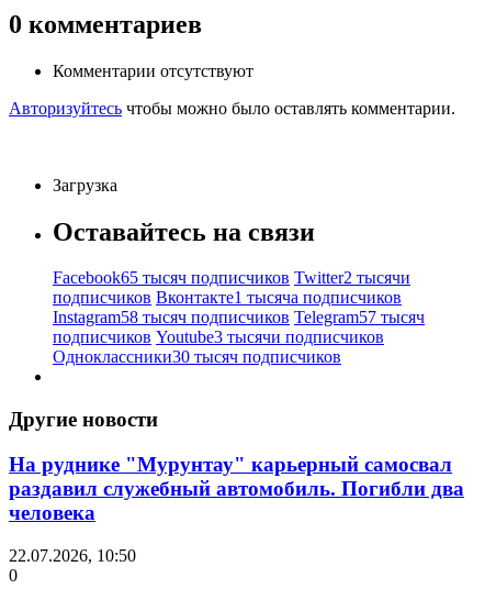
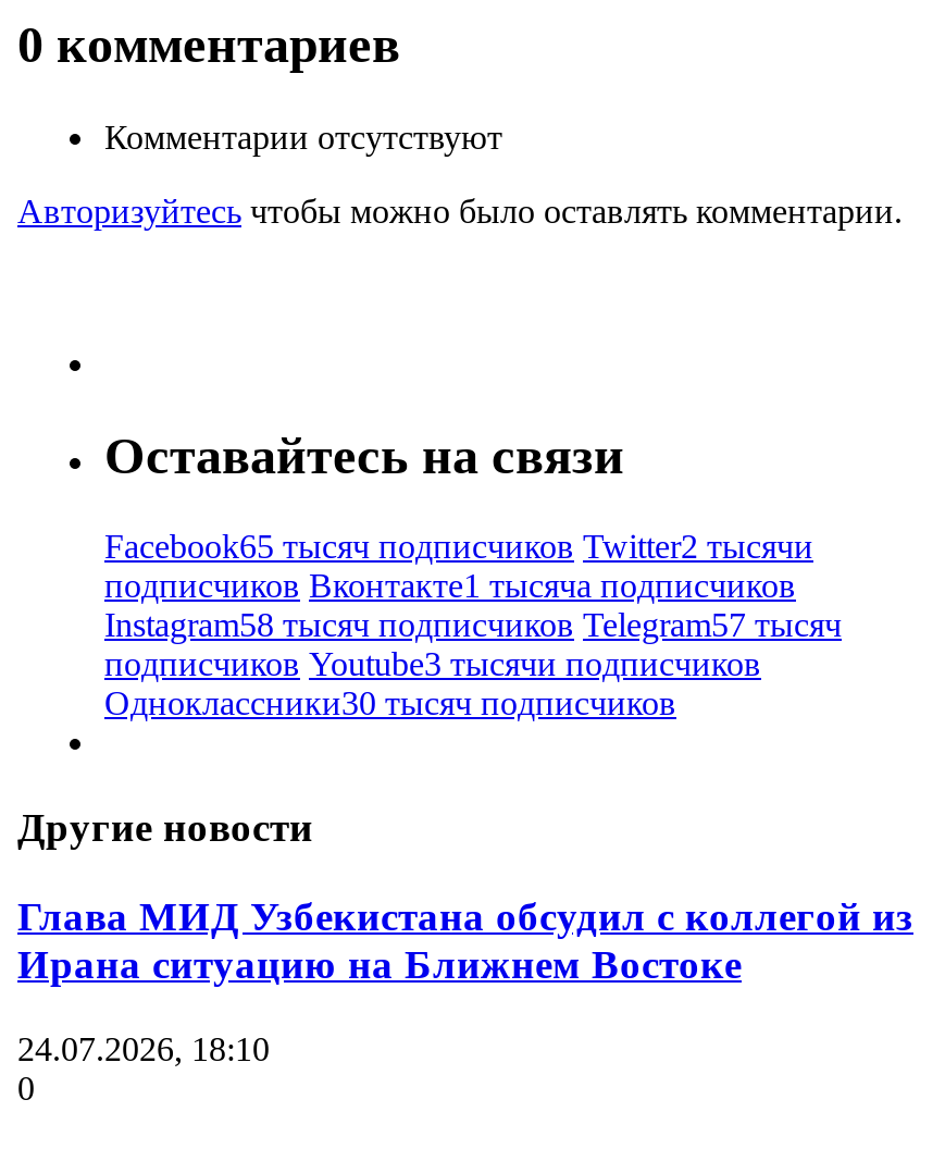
[53,175,117,194] Загрузка -> none
[9,453,464,524] На руднике "Мурунтау" карьерный самосвал | раздавил служебный автомобиль. Погибли два | человека -> [17,893,913,987] Глава МИД Узбекистана обсудил с коллегой из | Ирана ситуацию на Ближнем Востоке
[9,546,136,564] 22.07.2026, 10:50 -> [17,1030,270,1067] 24.07.2026, 18:10

